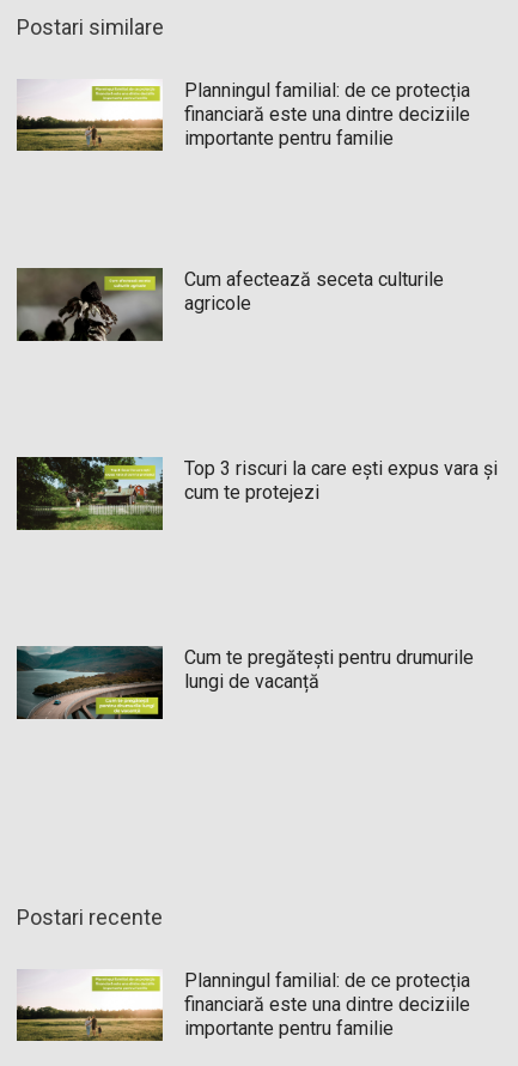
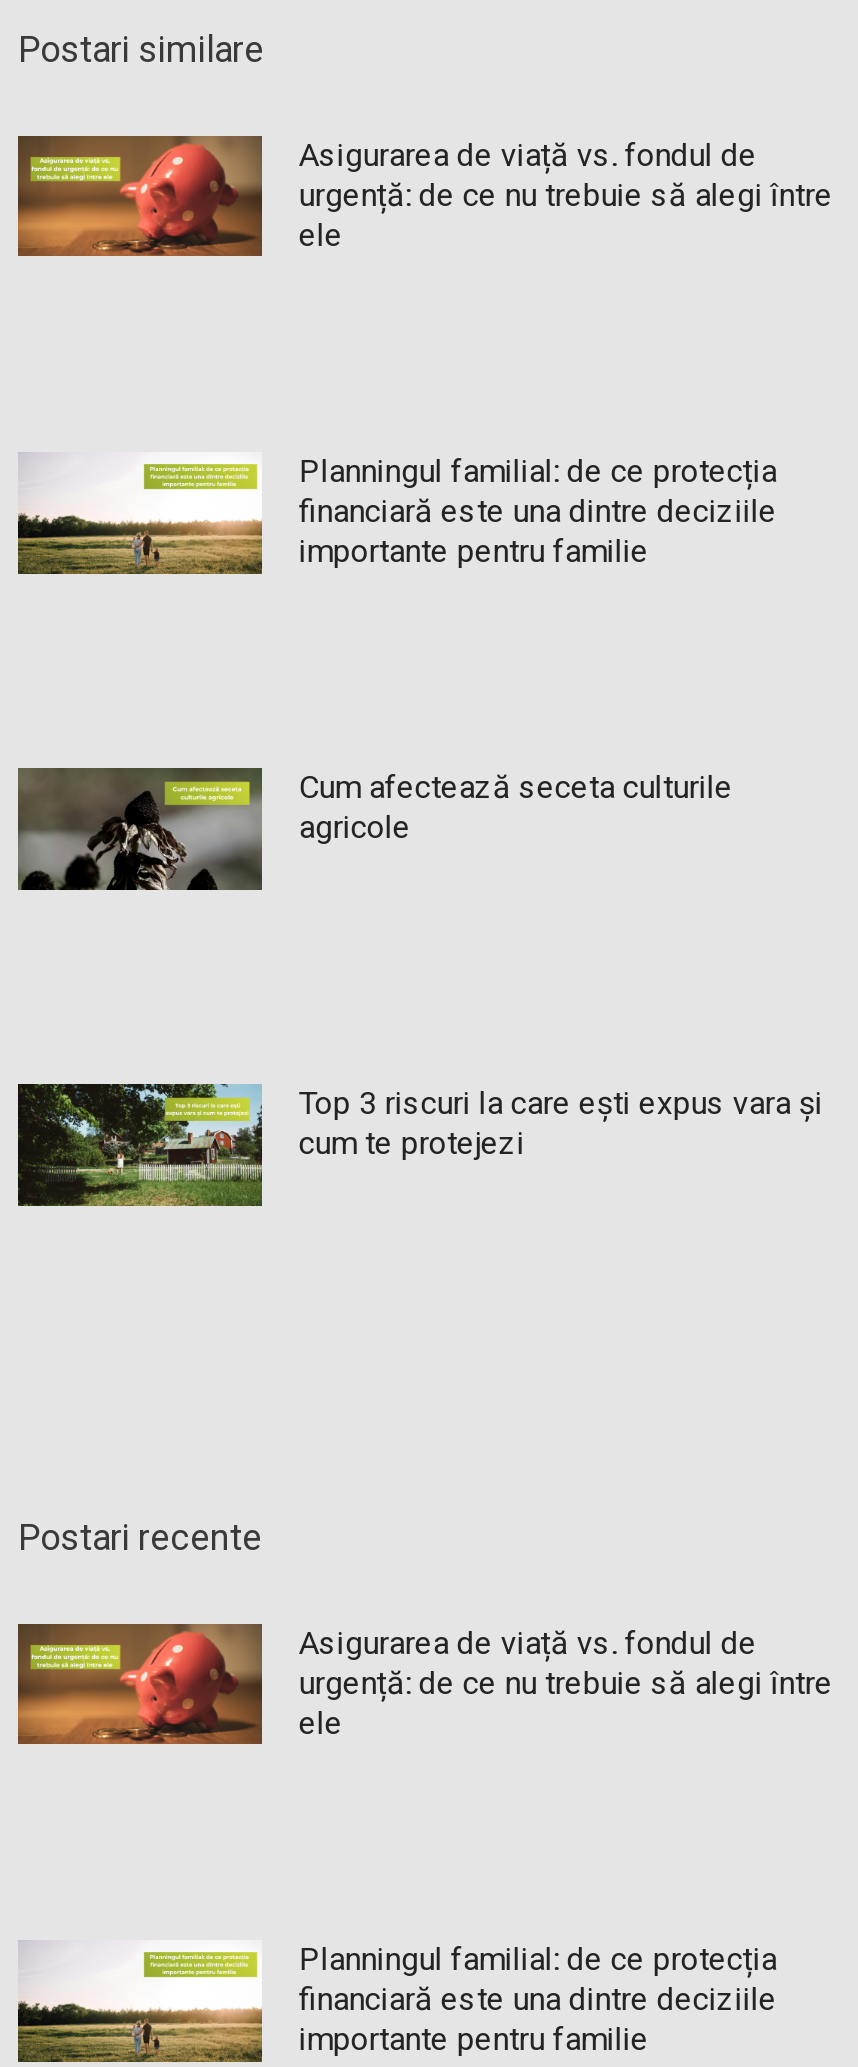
none -> [16,134,833,258] [image] | Asigurarea de viață vs. fondul de | urgență: de ce nu trebuie să alegi între | ele
[17,645,474,720] [image] | Cum te pregătești pentru drumurile | lungi de vacanță -> none
none -> [16,1622,833,1746] [image] | Asigurarea de viață vs. fondul de | urgență: de ce nu trebuie să alegi între | ele

